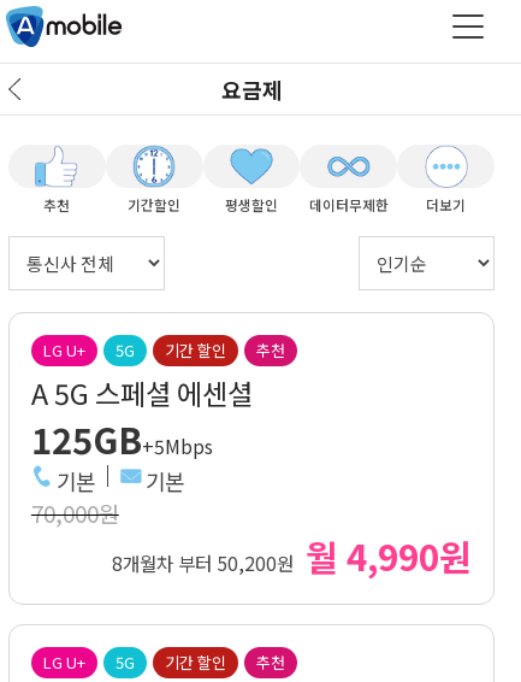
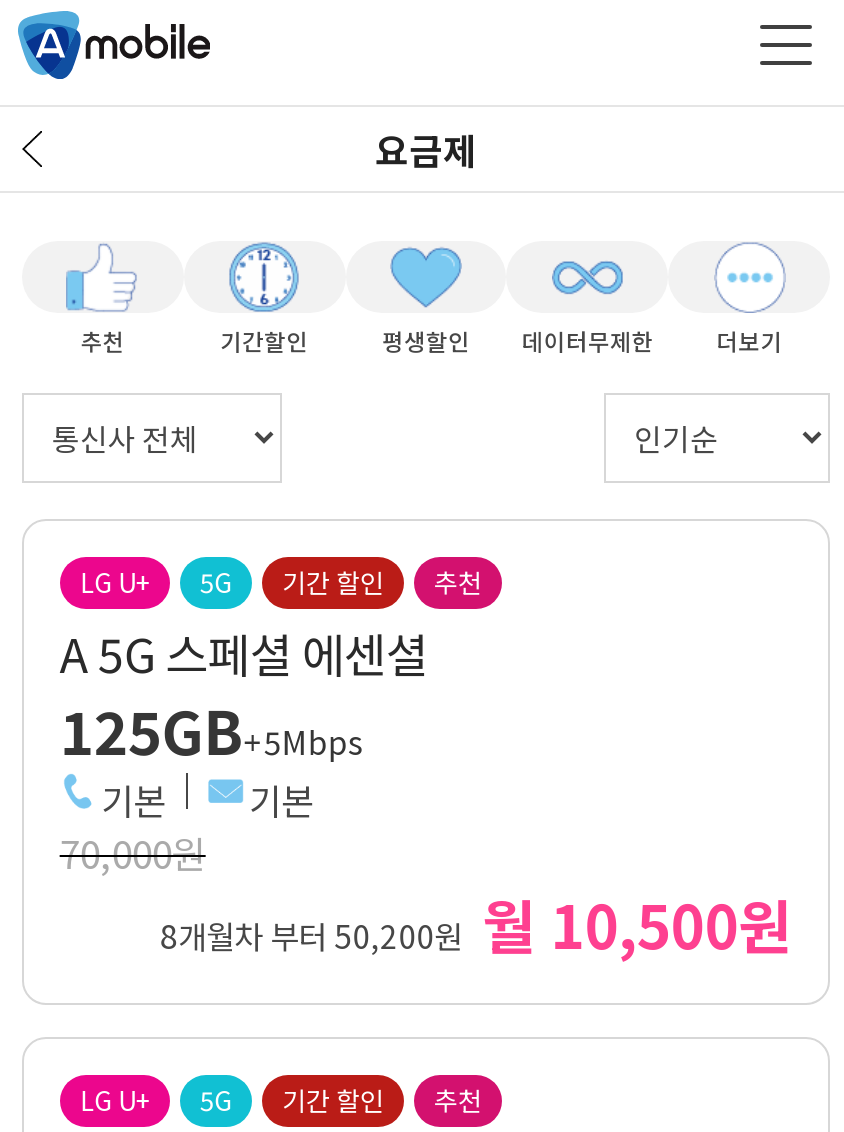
[112,530,472,581] 8개월차 부터 50,200원 월 4,990원 -> [160,881,792,965] 8개월차 부터 50,200원 월 10,500원

